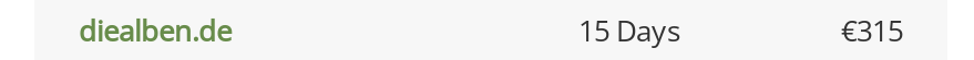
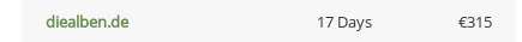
[578,11,680,50] 15 Days -> [316,11,371,32] 17 Days

